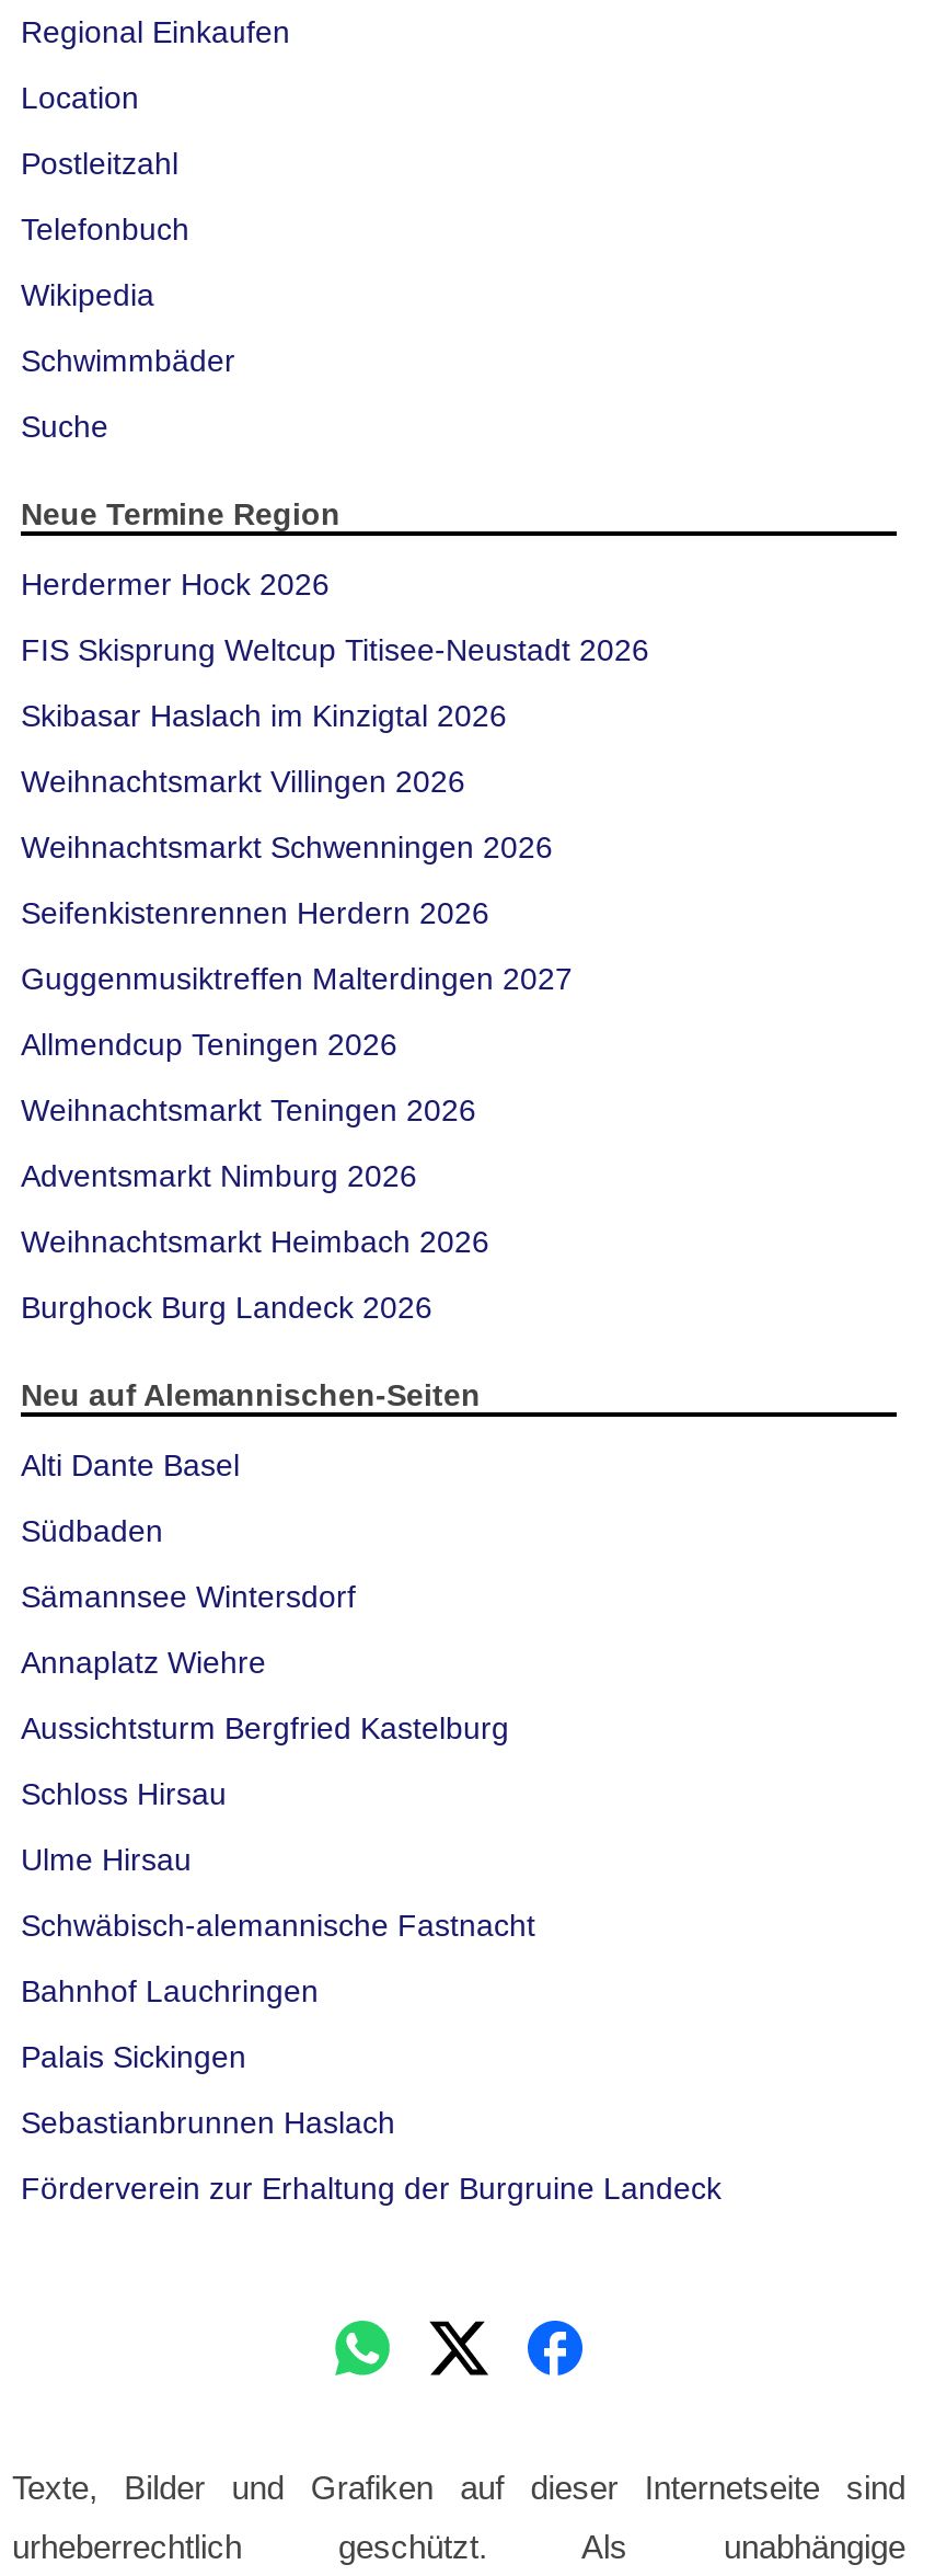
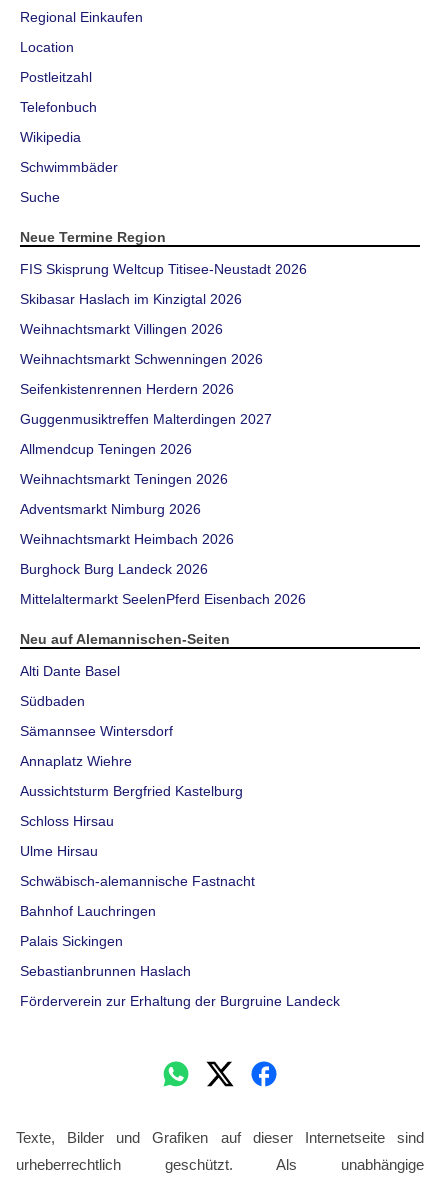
[21,566,330,601] Herdermer Hock 2026 -> none
moved [21,632,649,1324] -> [20,261,307,577]: FIS Skisprung Weltcup Titisee-Neustadt 2026 | Skibasar Haslach im Kinzigtal 2026 | Weihnachtsmarkt Villingen 2026 | ... | Weihnachtsmarkt Heimbach 2026 | Burghock Burg Landeck 2026
none -> [20,591,306,607] Mittelaltermarkt SeelenPferd Eisenbach 2026

